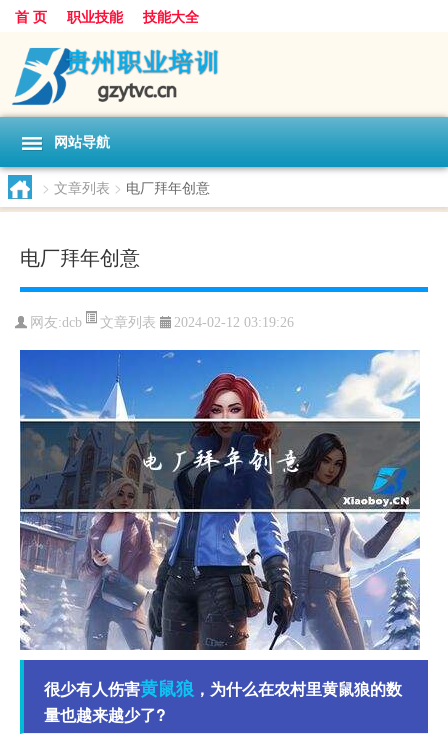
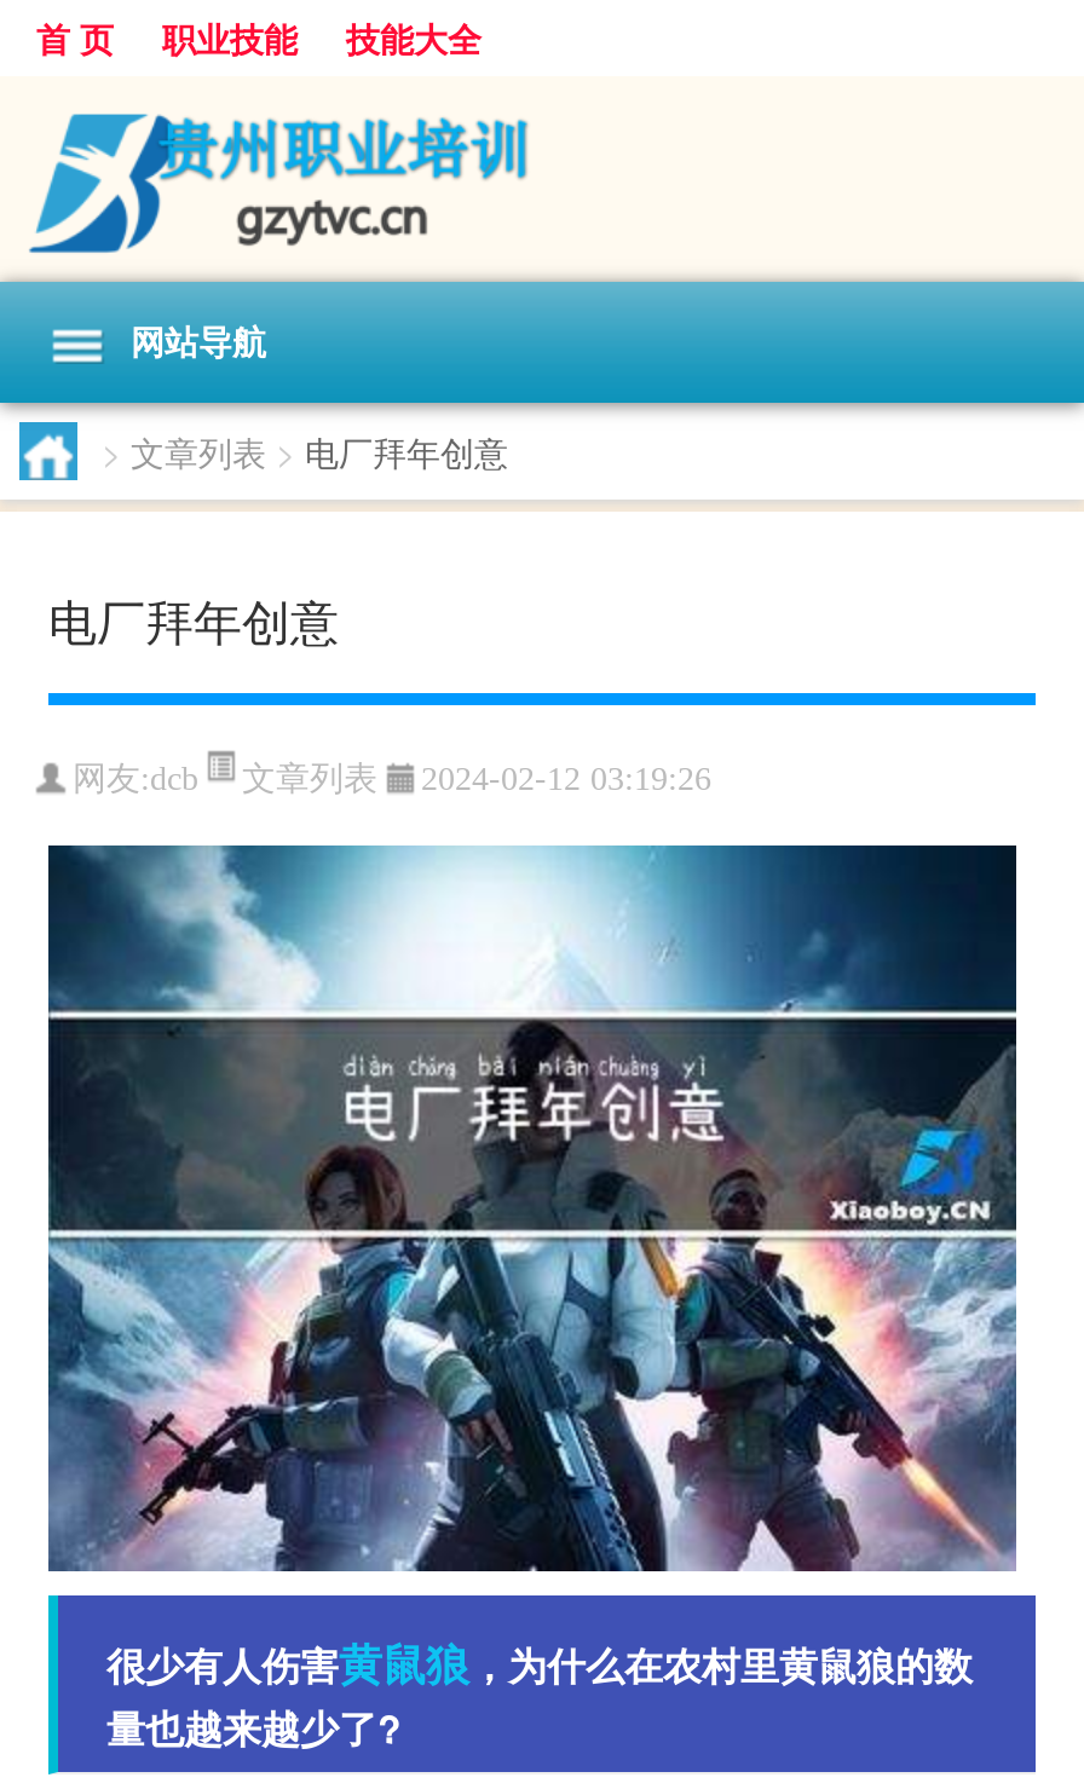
[19,349,420,651] [image] -> [46,843,1019,1574] [image]

